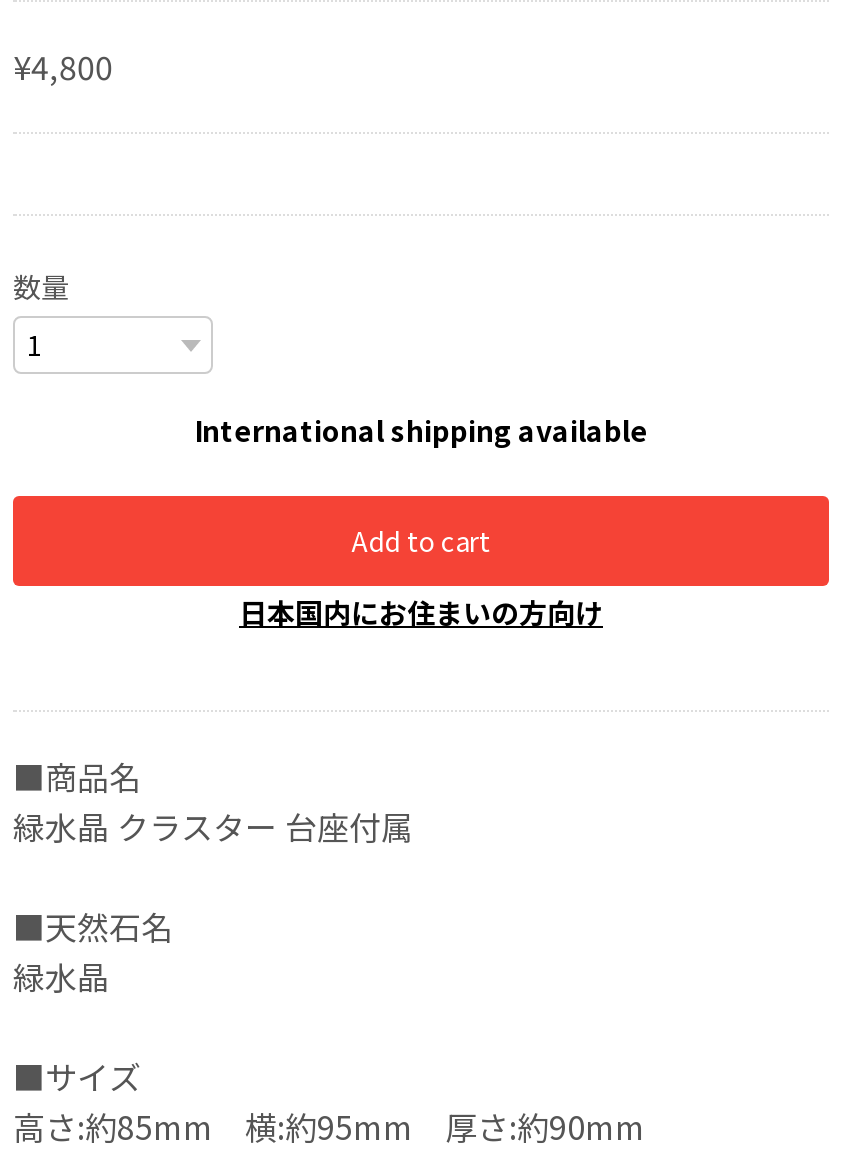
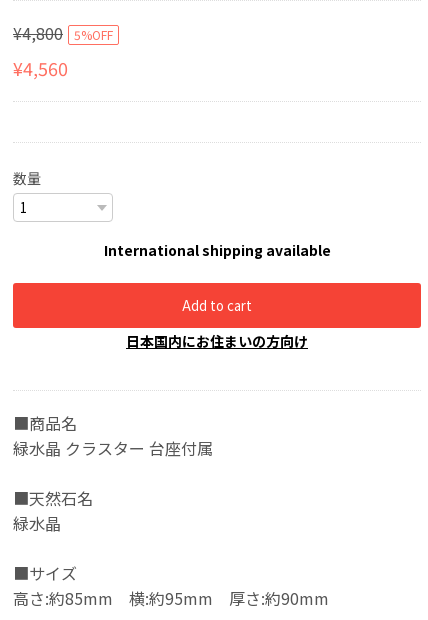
none -> [13,26,113,81] 5%OFF | ¥4,560

